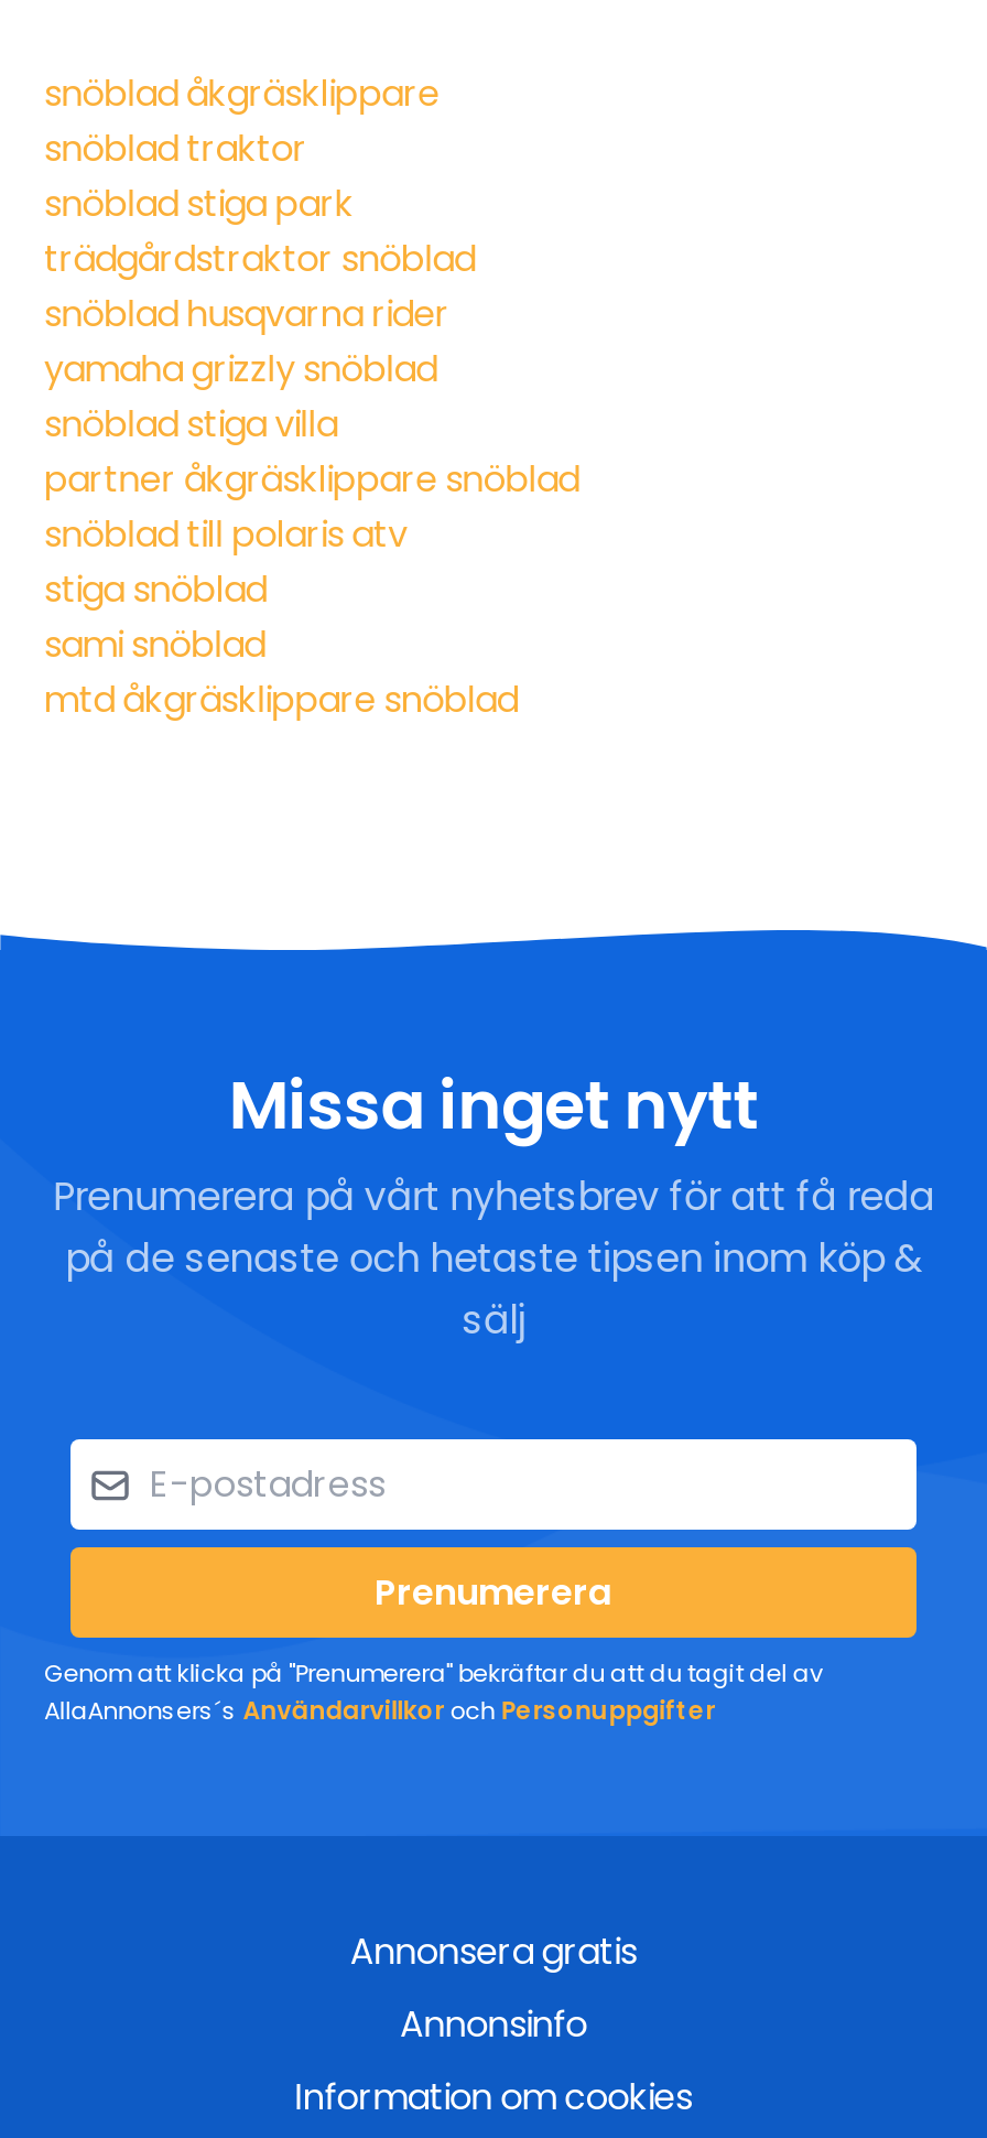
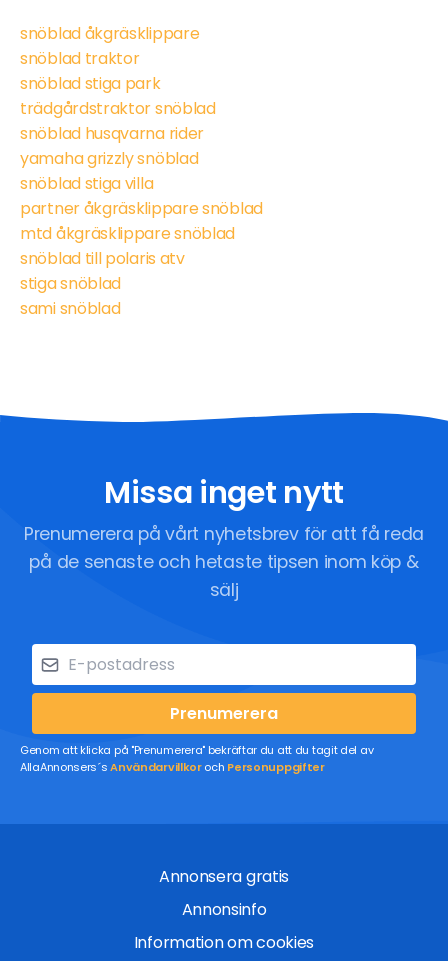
moved [44,510,407,671] -> [20,247,185,320]: snöblad till polaris atv | stiga snöblad | sami snöblad
moved [44,675,518,726] -> [20,222,235,245]: mtd åkgräsklippare snöblad

